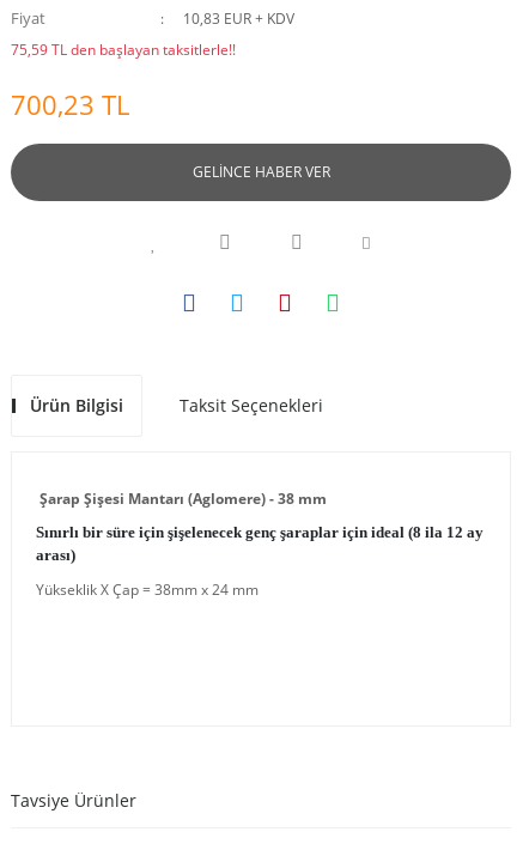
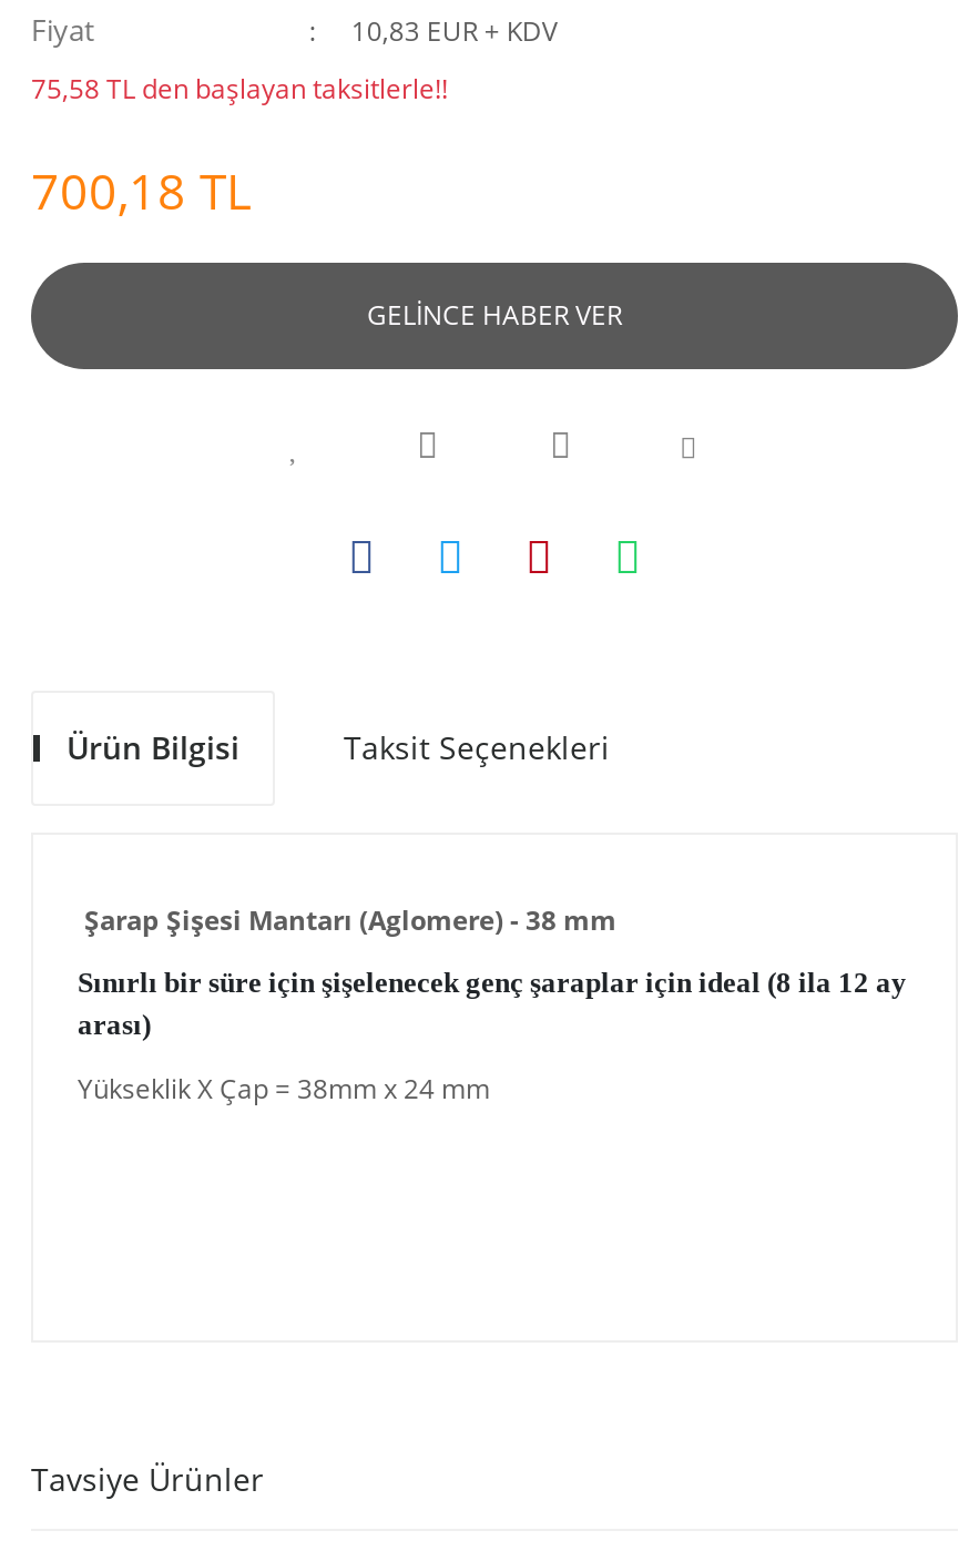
[11,40,236,60] 75,59 TL den başlayan taksitlerle!! -> [31,70,448,108] 75,58 TL den başlayan taksitlerle!!
[11,86,129,122] 700,23 TL -> [31,156,251,223] 700,18 TL

